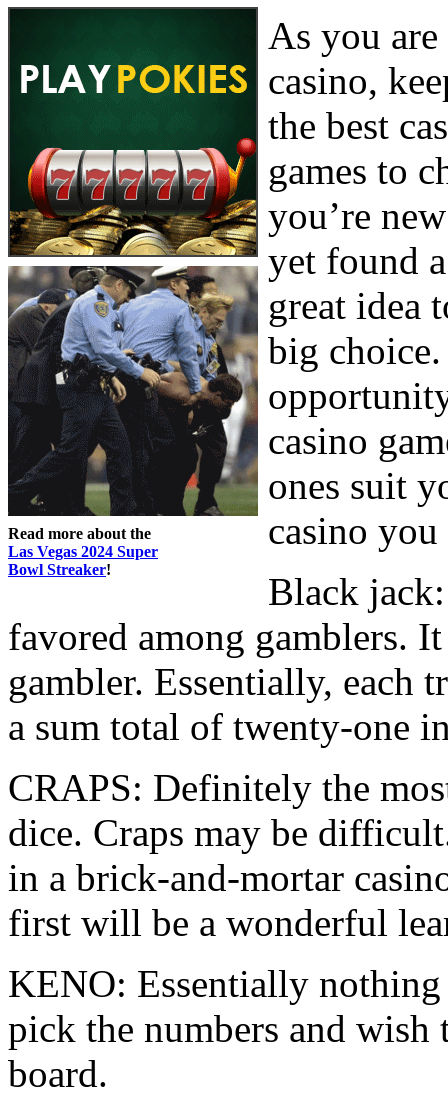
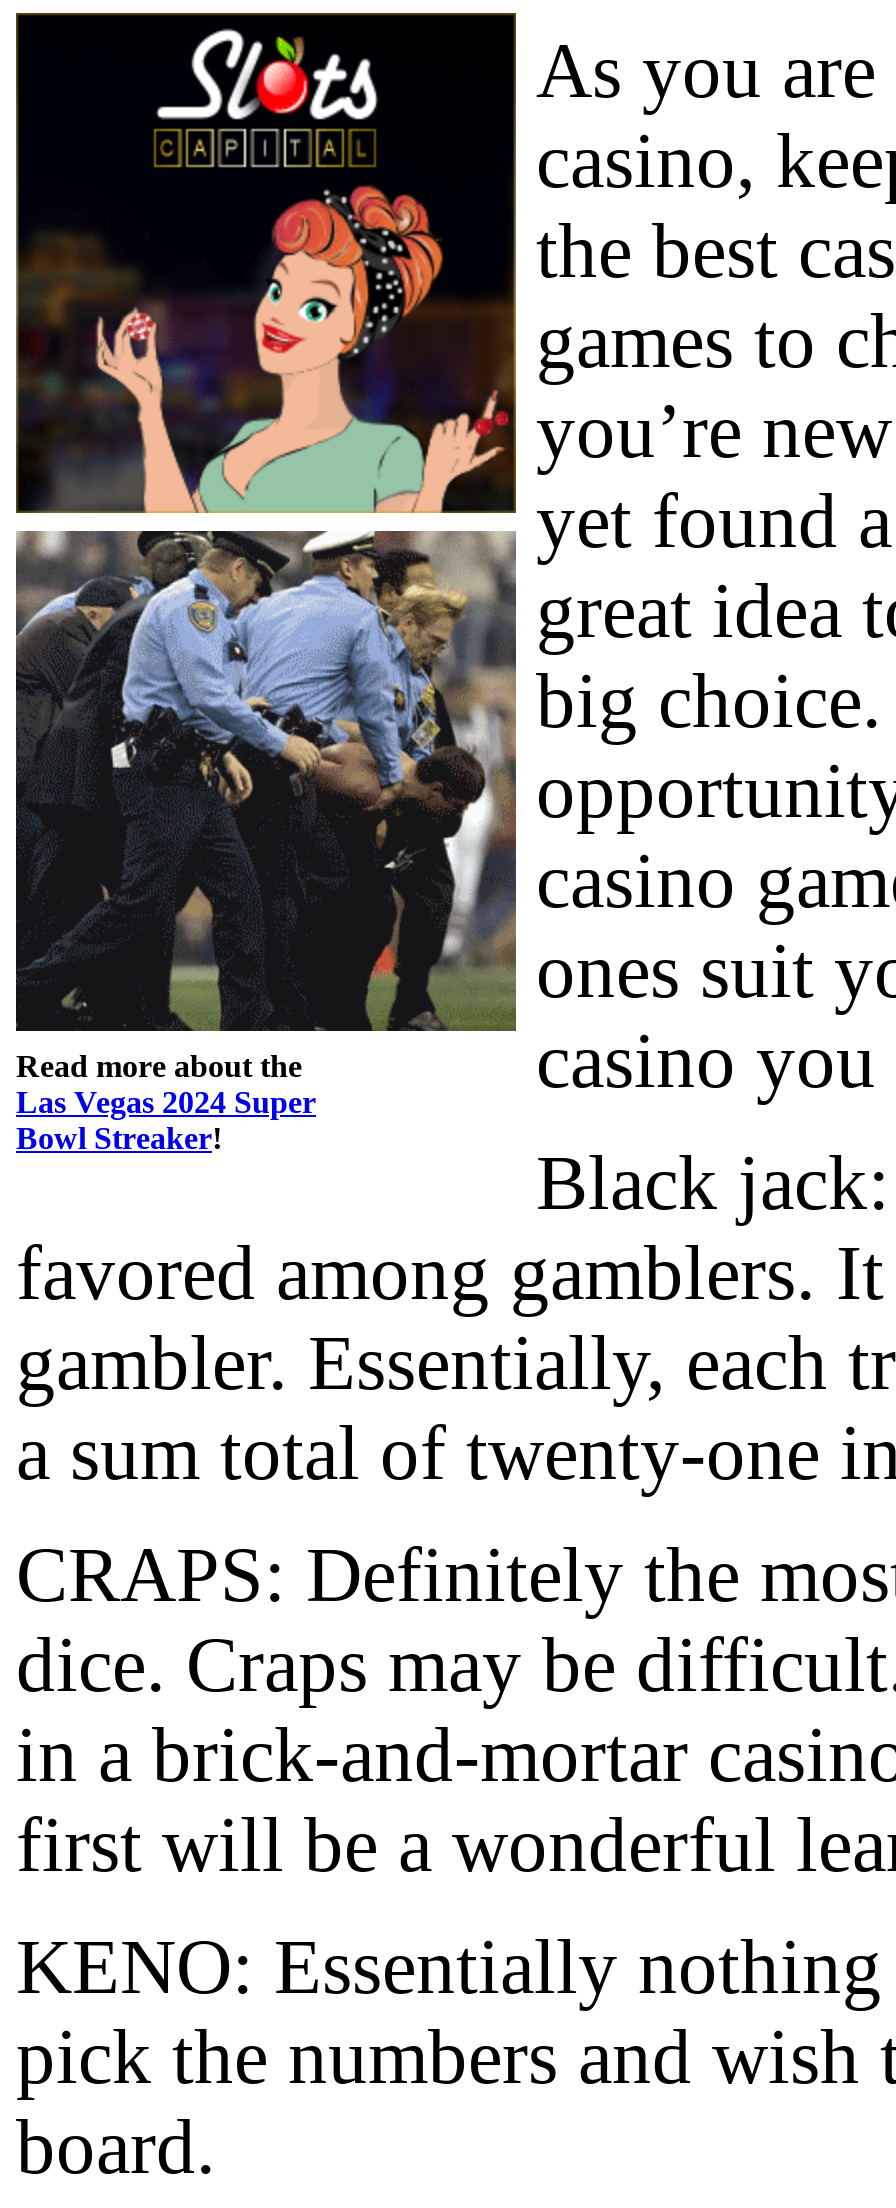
[8,7,258,258] [image] -> [16,13,516,515] [image]

